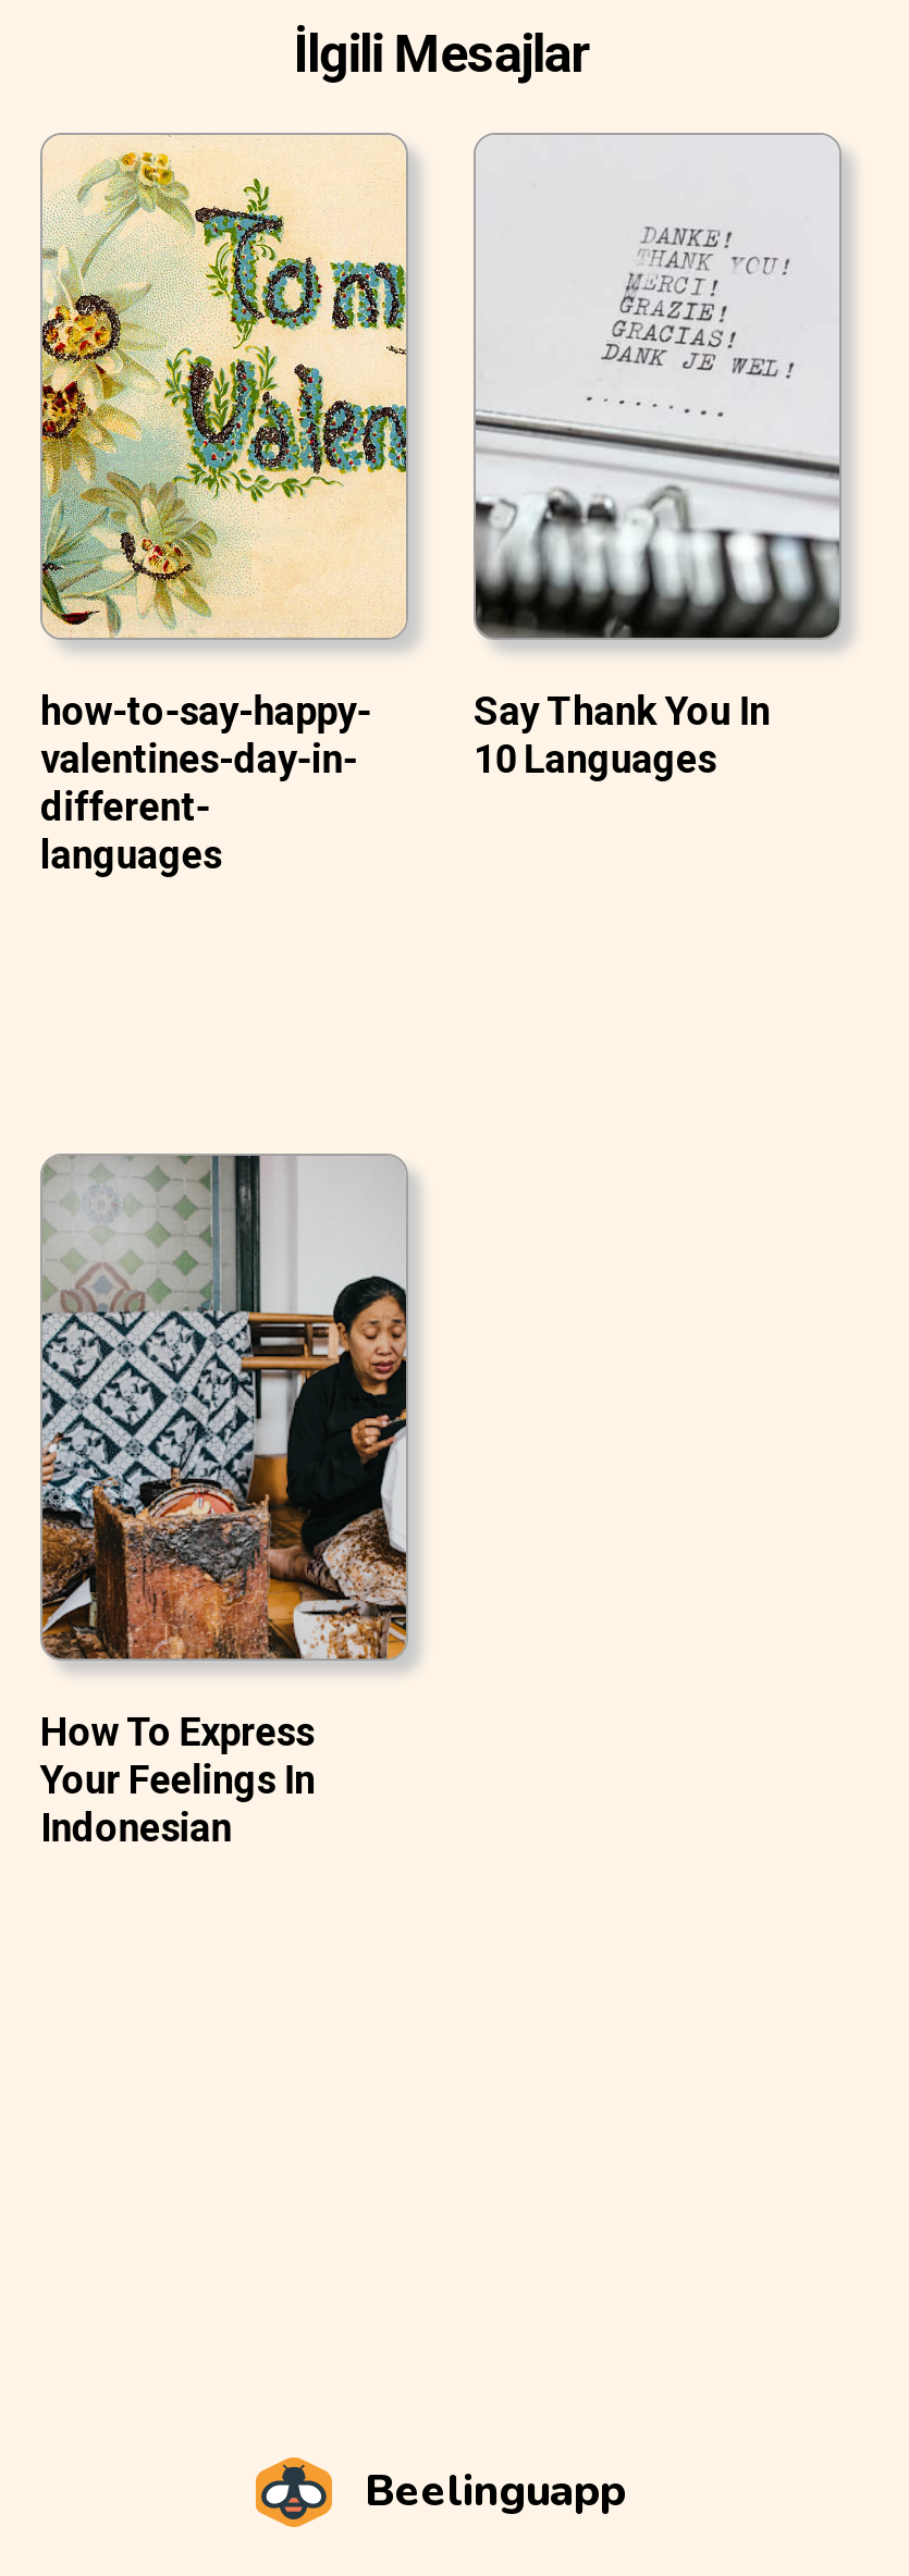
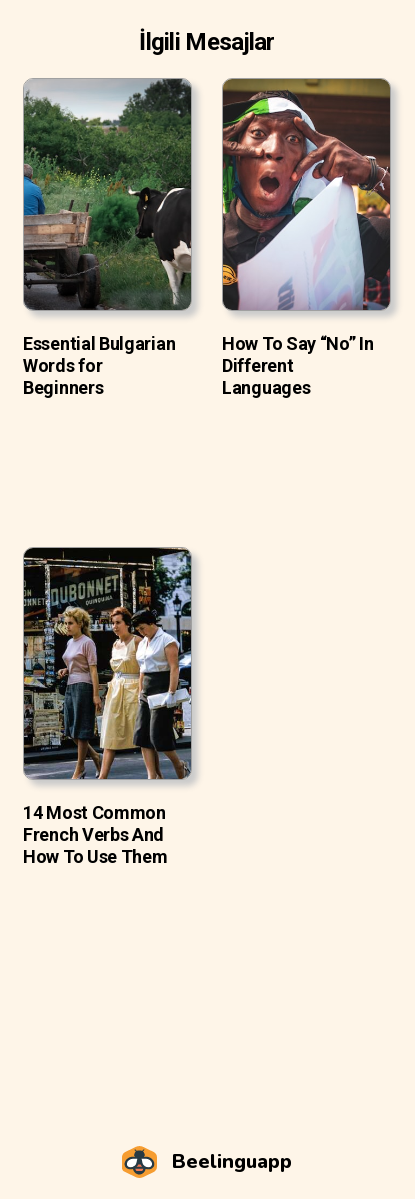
[40,135,408,877] [image] | how-to-say-happy- | valentines-day-in- | different- | languages -> [23,78,192,398] [image] | Essential Bulgarian | Words for | Beginners
[474,135,839,781] [image] | Say Thank You In | 10 Languages -> [222,78,391,398] [image] | How To Say “No” In | Different | Languages
[40,1154,408,1850] [image] | How To Express | Your Feelings In | Indonesian -> [23,547,192,867] [image] | 14 Most Common | French Verbs And | How To Use Them

